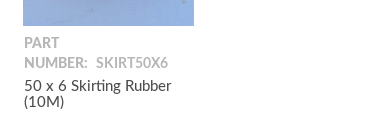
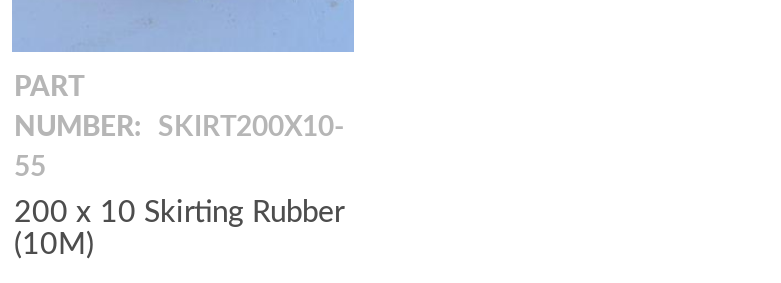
[24,57,168,71] NUMBER: SKIRT50X6 -> [14,113,344,181] NUMBER: SKIRT200X10- | 55
[24,79,171,94] 50 x 6 Skirting Rubber -> [14,197,344,227] 200 x 10 Skirting Rubber

